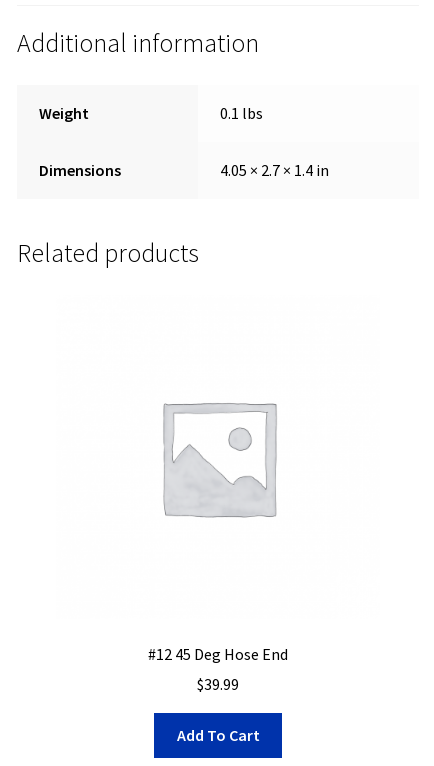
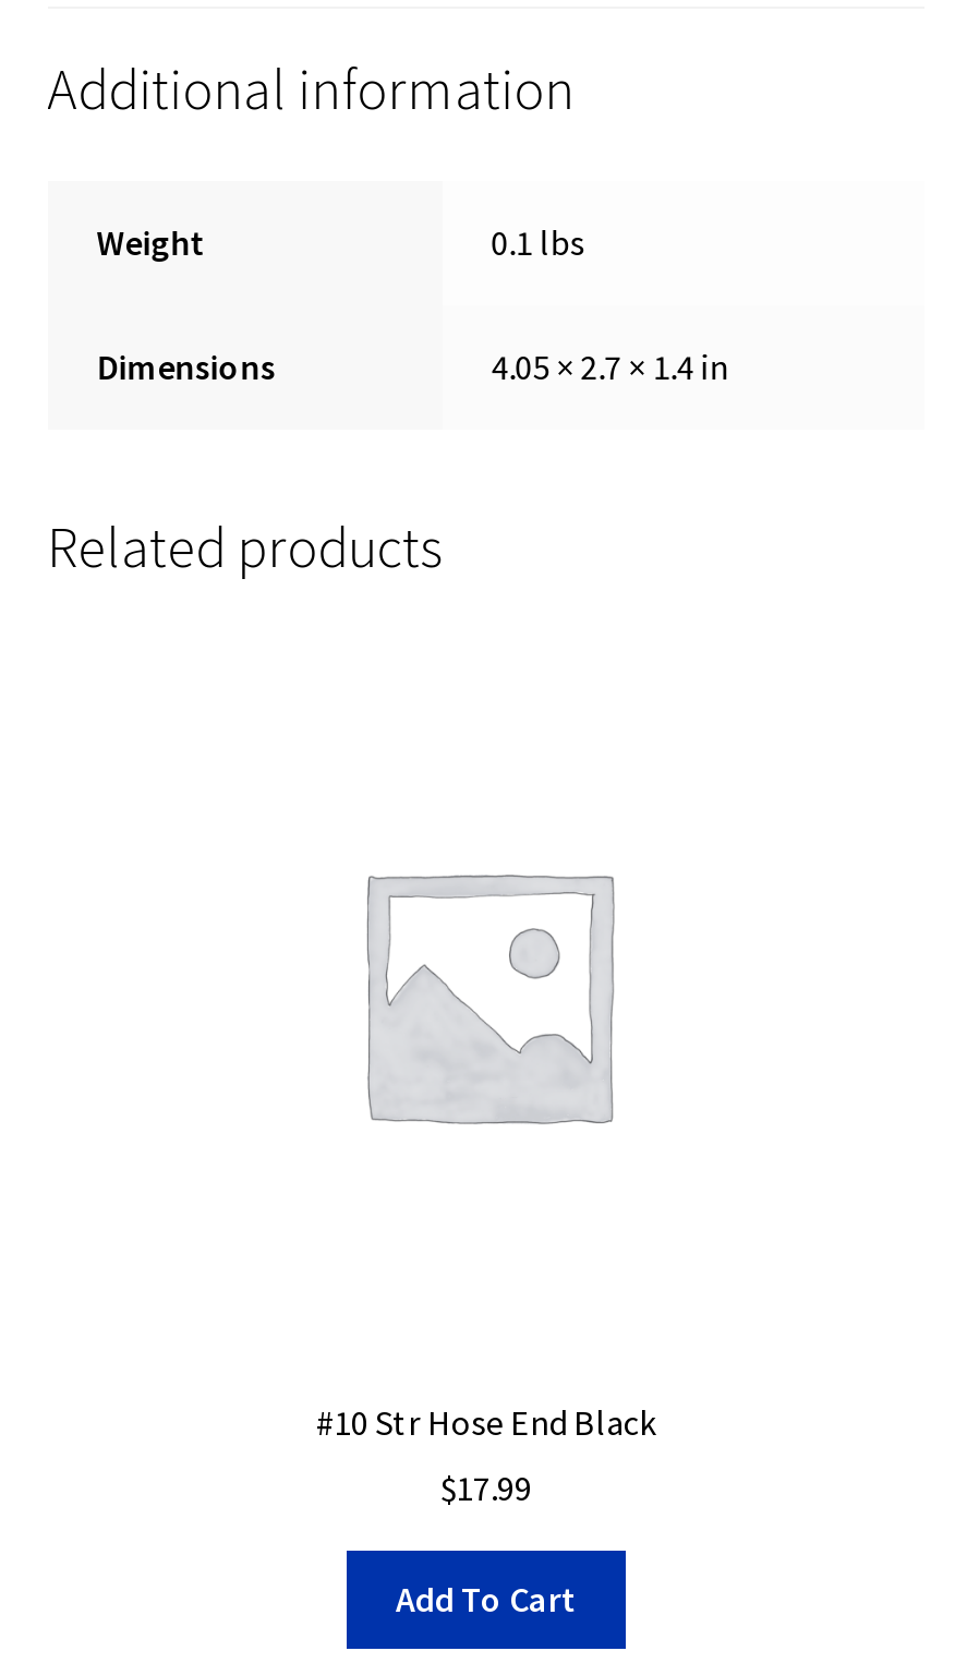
[148,643,288,663] #12 45 Deg Hose End -> [316,1399,656,1443] #10 Str Hose End Black
[197,674,239,694] $39.99 -> [440,1466,532,1510] $17.99

